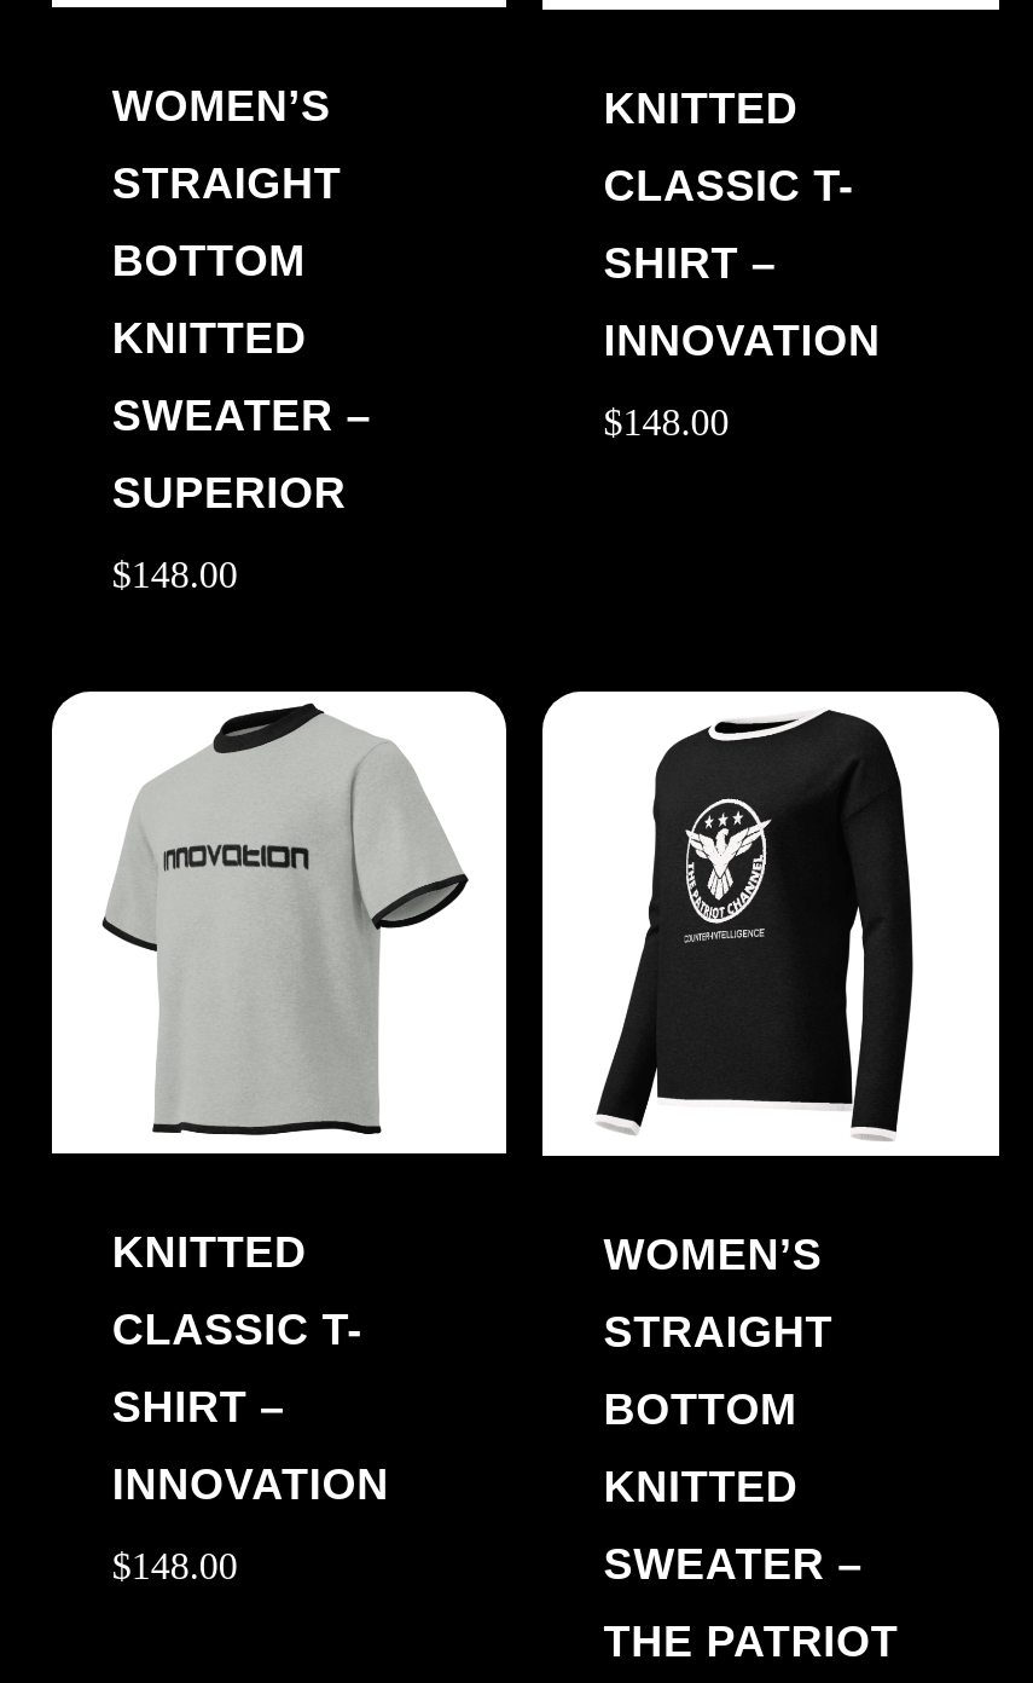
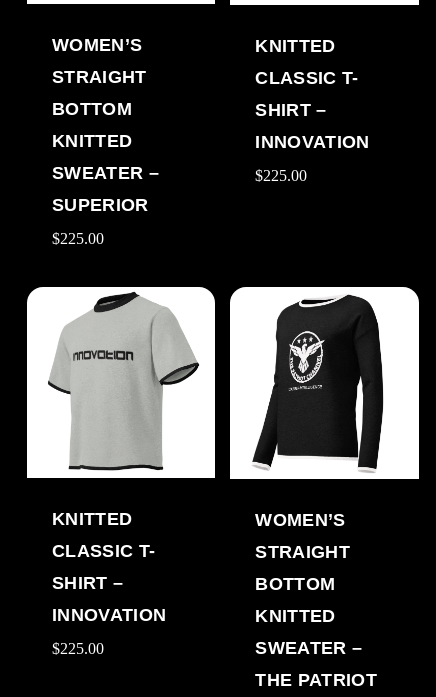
[603,401,729,442] $148.00 -> [255,167,307,184] $225.00
[112,555,238,596] $148.00 -> [52,230,104,247] $225.00
[112,1546,238,1587] $148.00 -> [52,640,104,657] $225.00

